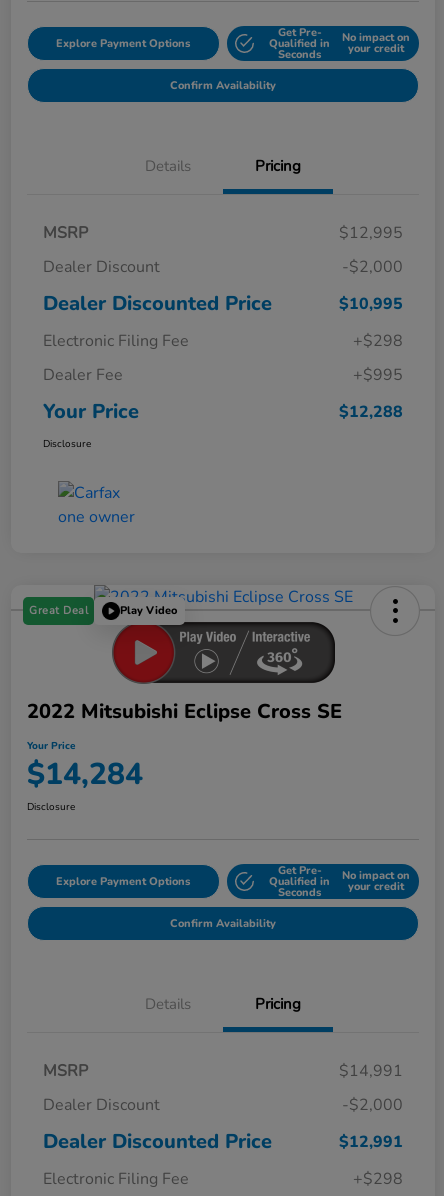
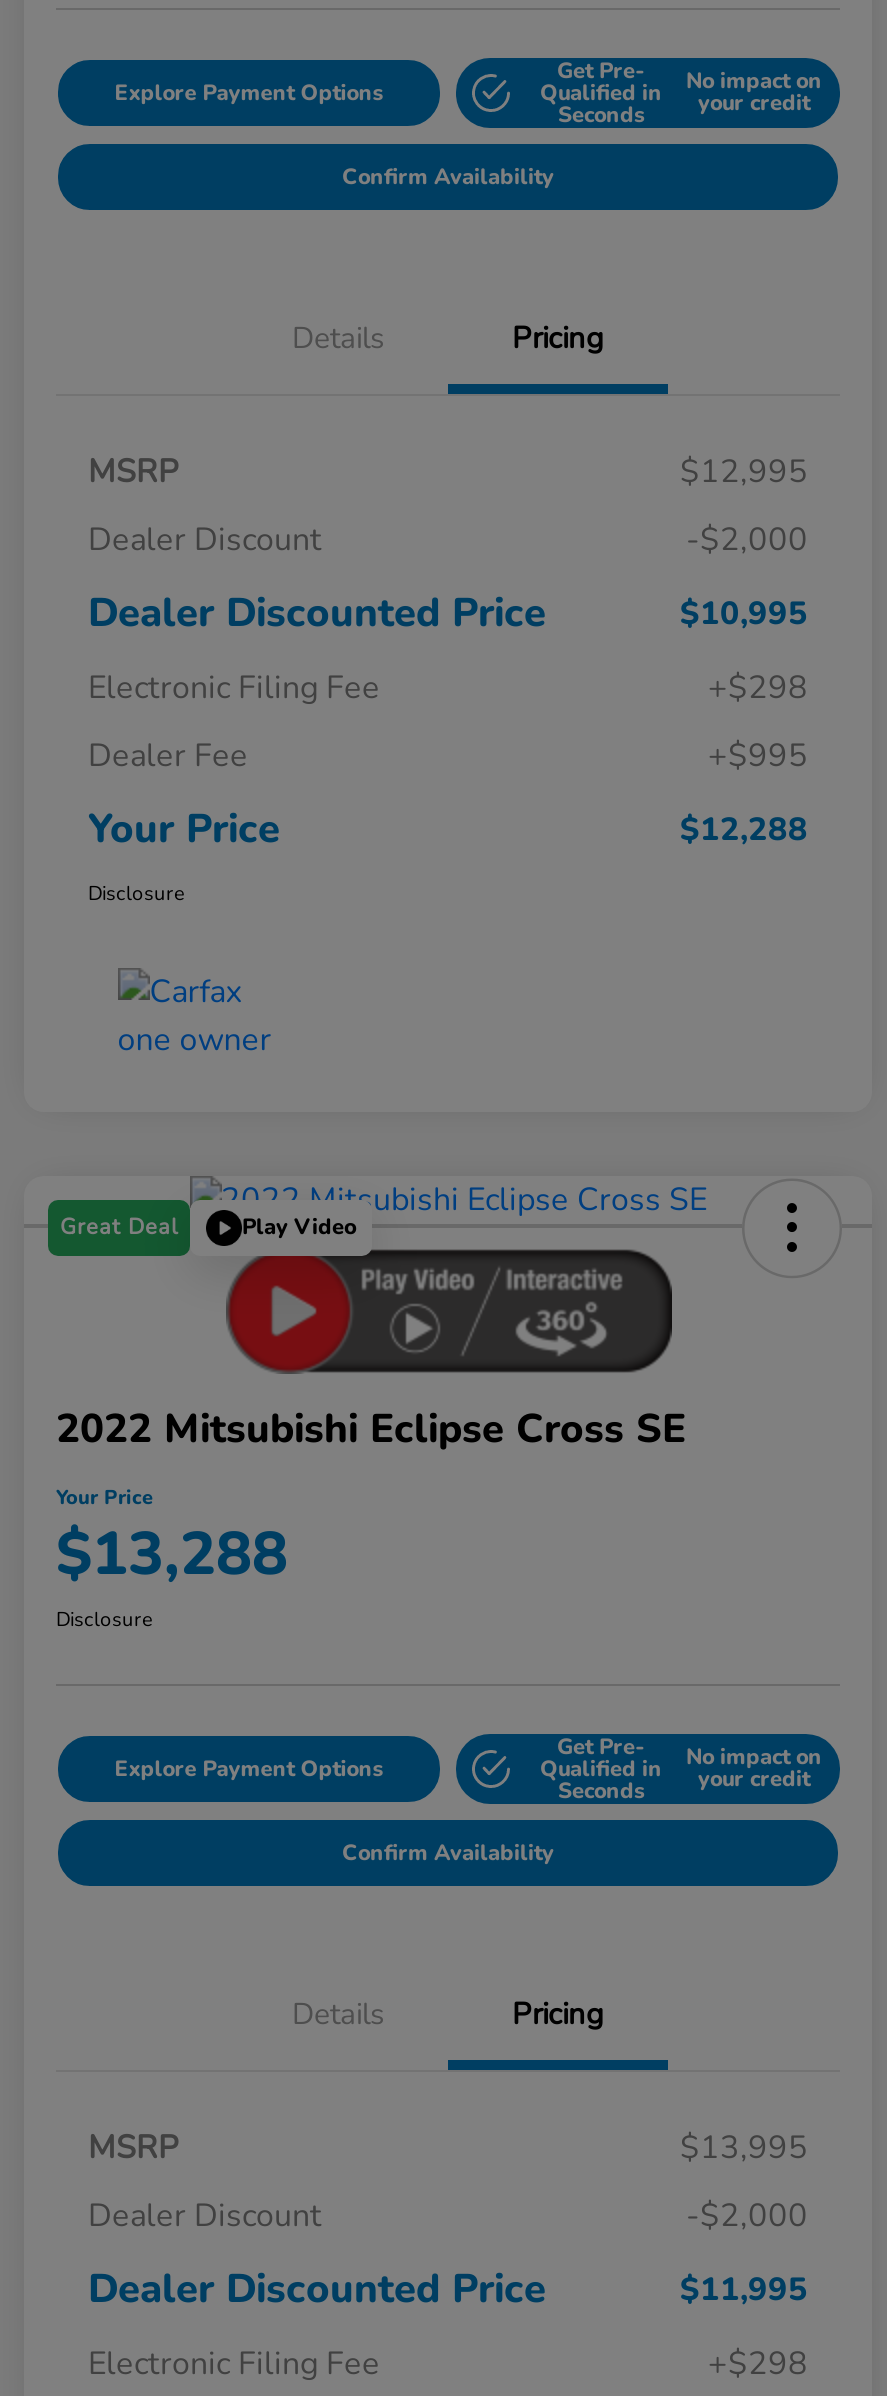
[27,754,143,795] $14,284 -> [56,1514,288,1596] $13,288
[339,1060,403,1082] $14,991 -> [680,2126,808,2170] $13,995
[339,1131,403,1153] $12,991 -> [680,2268,808,2312] $11,995

